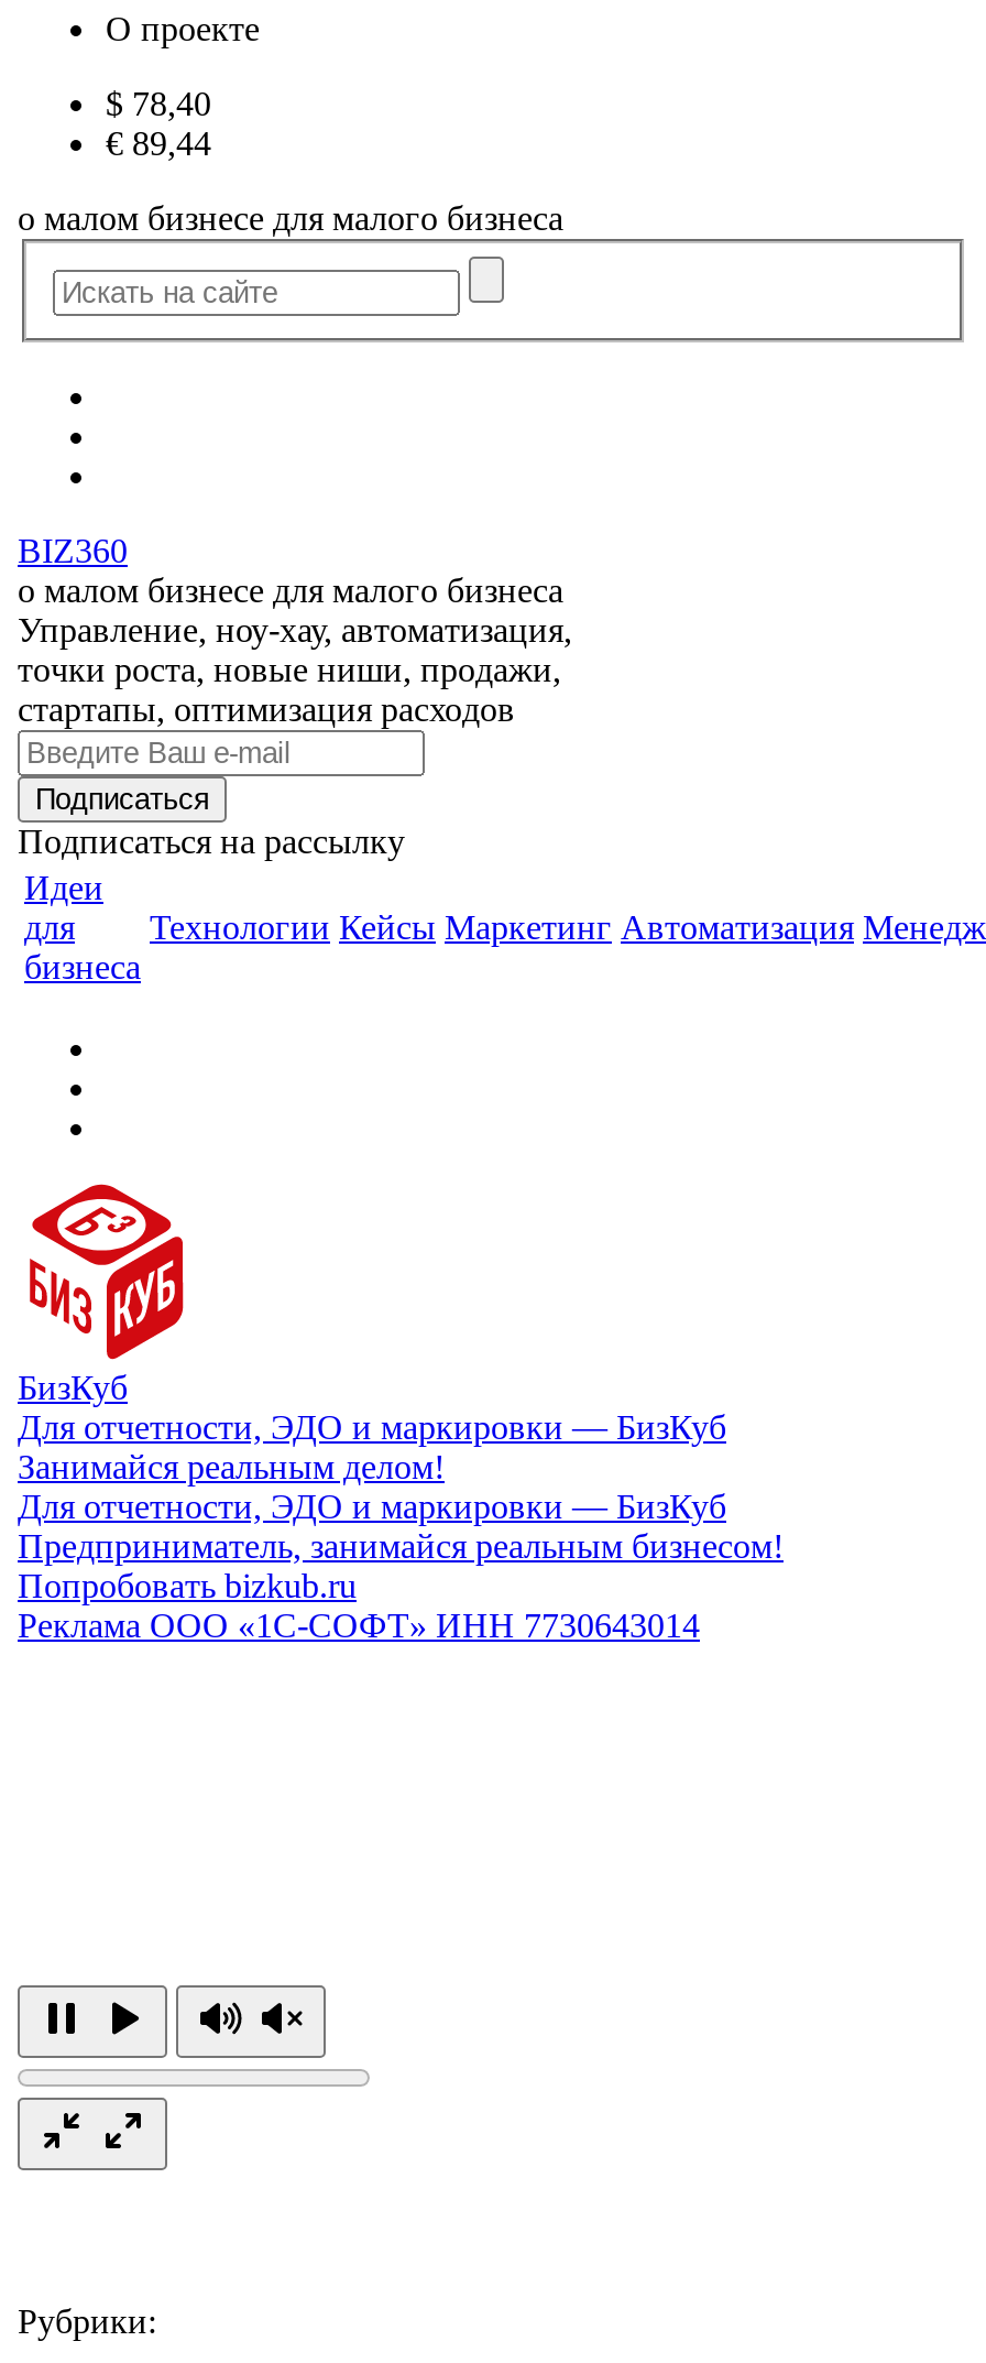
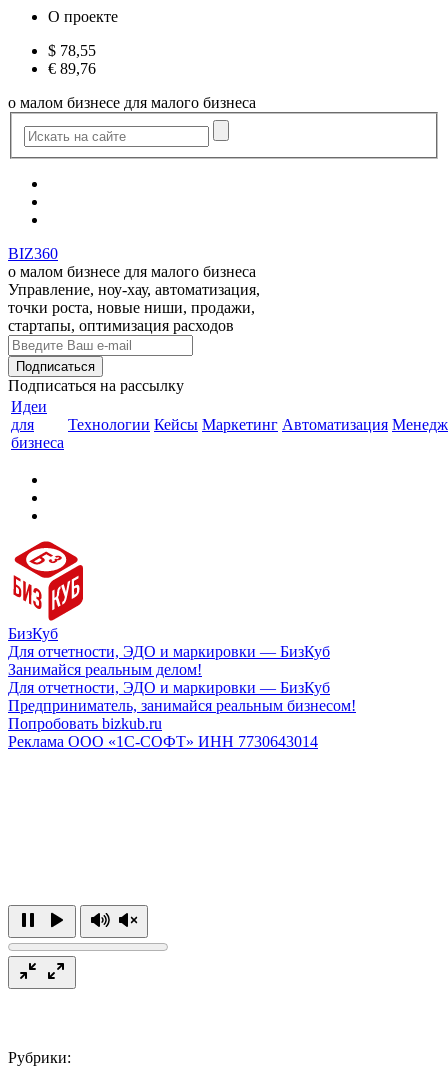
[106,85,211,122] $78,40 -> [48,42,96,59] $78,55
[106,124,211,162] €89,44 -> [48,60,96,77] €89,76

